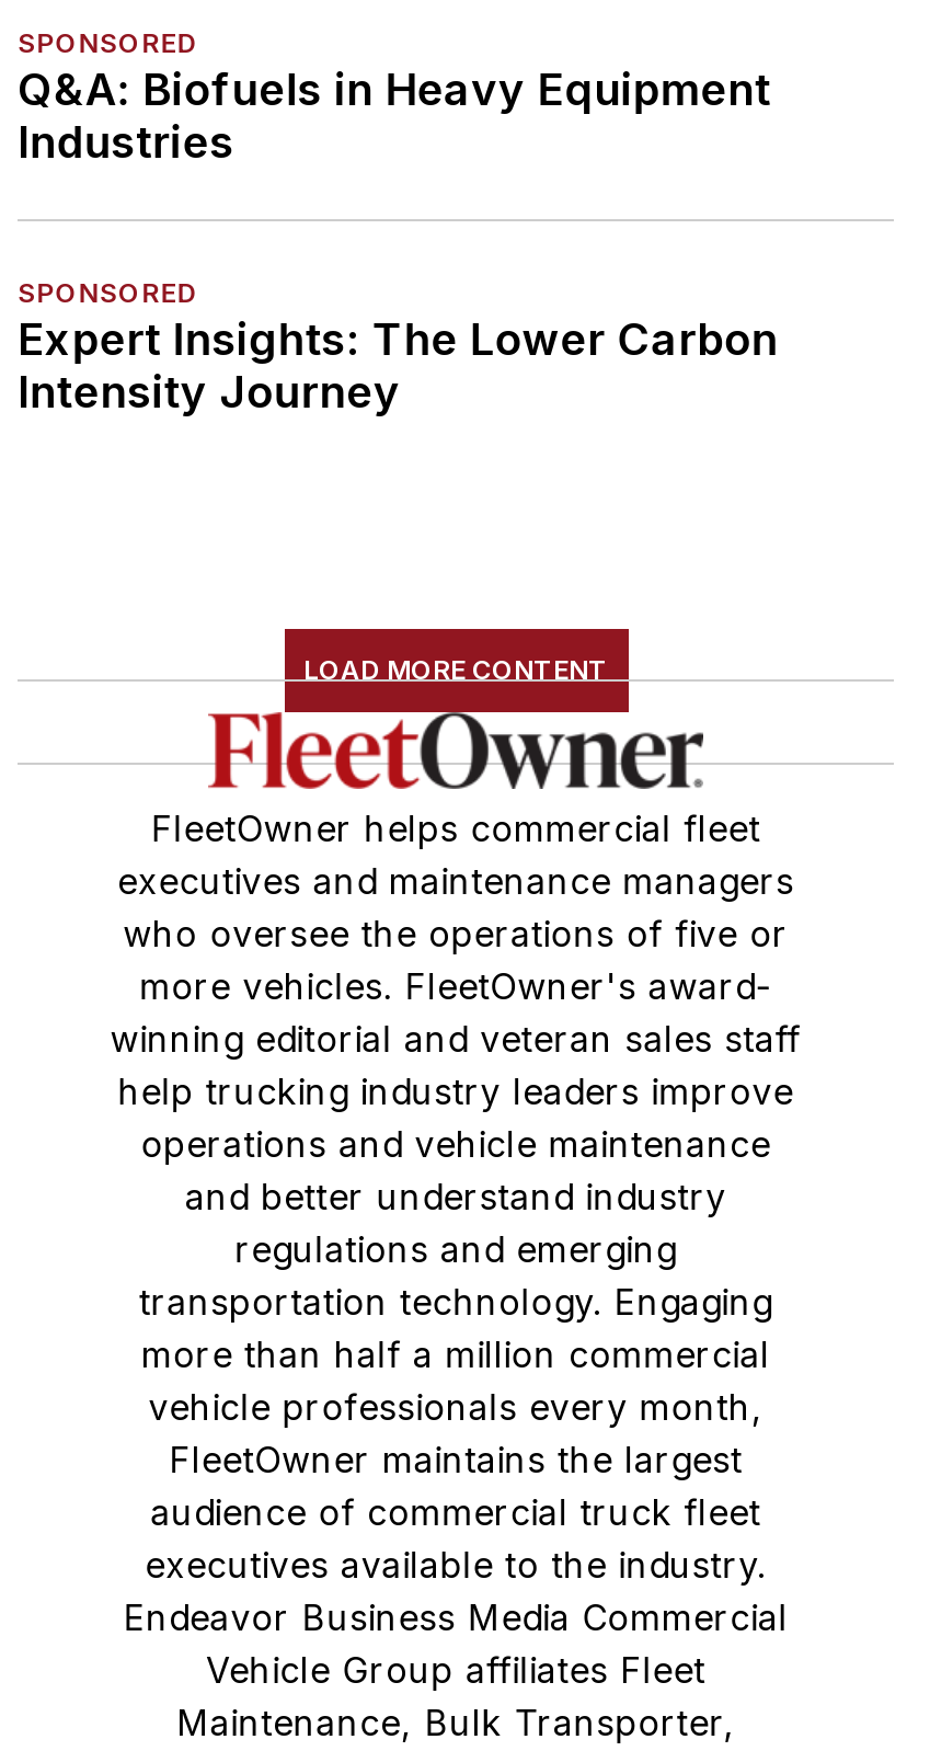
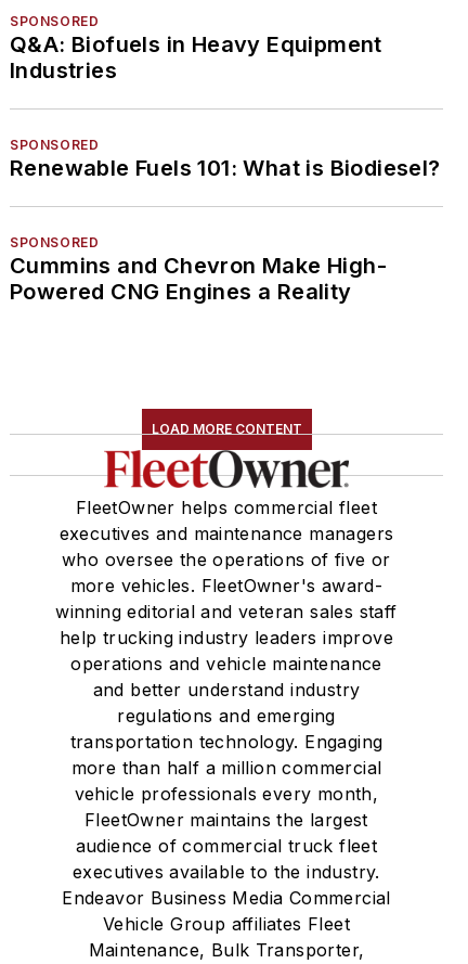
[18,314,778,419] Expert Insights: The Lower Carbon | Intensity Journey -> [10,155,440,305] Renewable Fuels 101: What is Biodiesel? | SPONSORED | Cummins and Chevron Make High- | Powered CNG Engines a Reality

